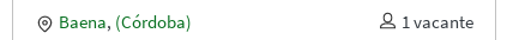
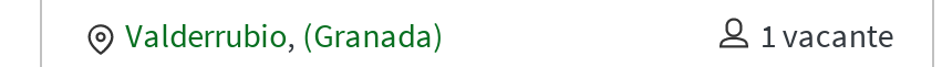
[58,10,191,32] Baena, (Córdoba) -> [125,13,444,55] Valderrubio, (Granada)

